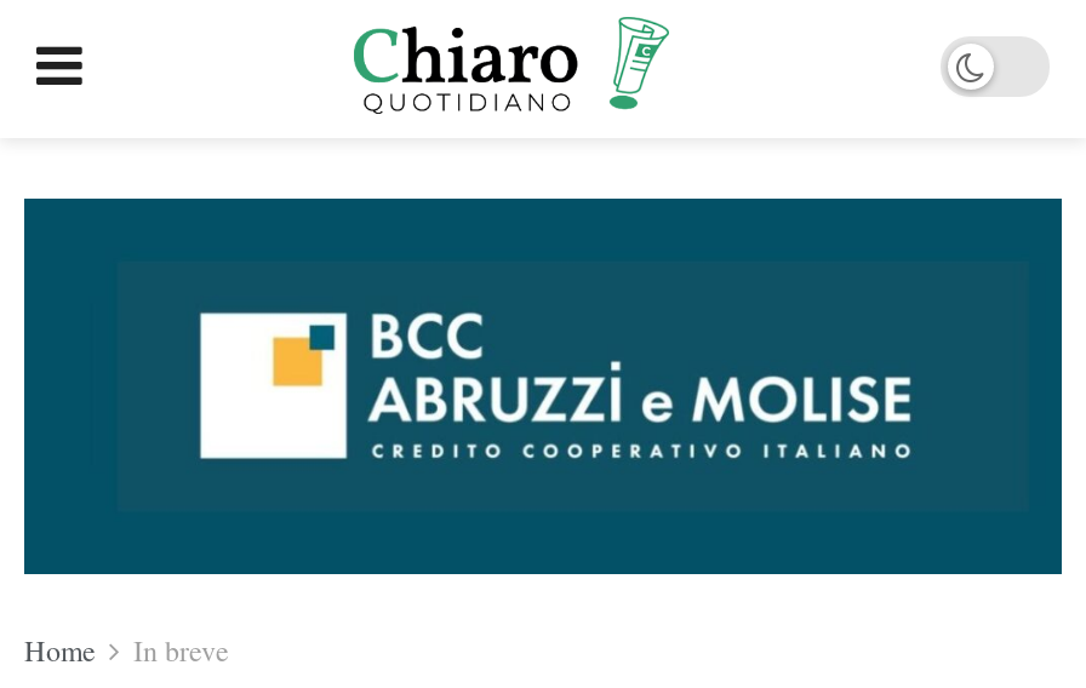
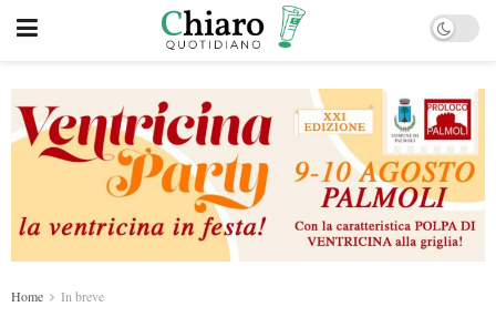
[22,196,1064,577] [image] -> [11,89,485,262] [image]

